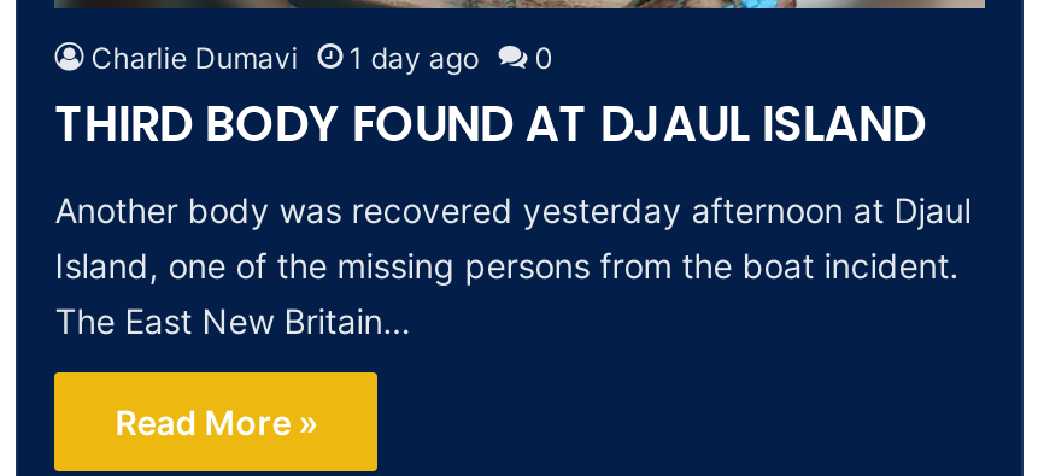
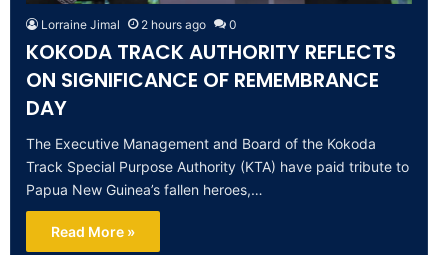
[91,41,479,77] Charlie Dumavi | 1 day ago -> [41,17,206,32] Lorraine Jimal | 2 hours ago
[55,91,925,159] THIRD BODY FOUND AT DJAUL ISLAND -> [26,38,396,122] KOKODA TRACK AUTHORITY REFLECTS | ON SIGNIFICANCE OF REMEMBRANCE | DAY
[55,190,971,342] Another body was recovered yesterday afternoon at Djaul | Island, one of the missing persons from the boat incident. | The East New Britain… -> [26,135,409,198] The Executive Management and Board of the Kokoda | Track Special Purpose Authority (KTA) have paid tribute to | Papua New Guinea’s fallen heroes,…

